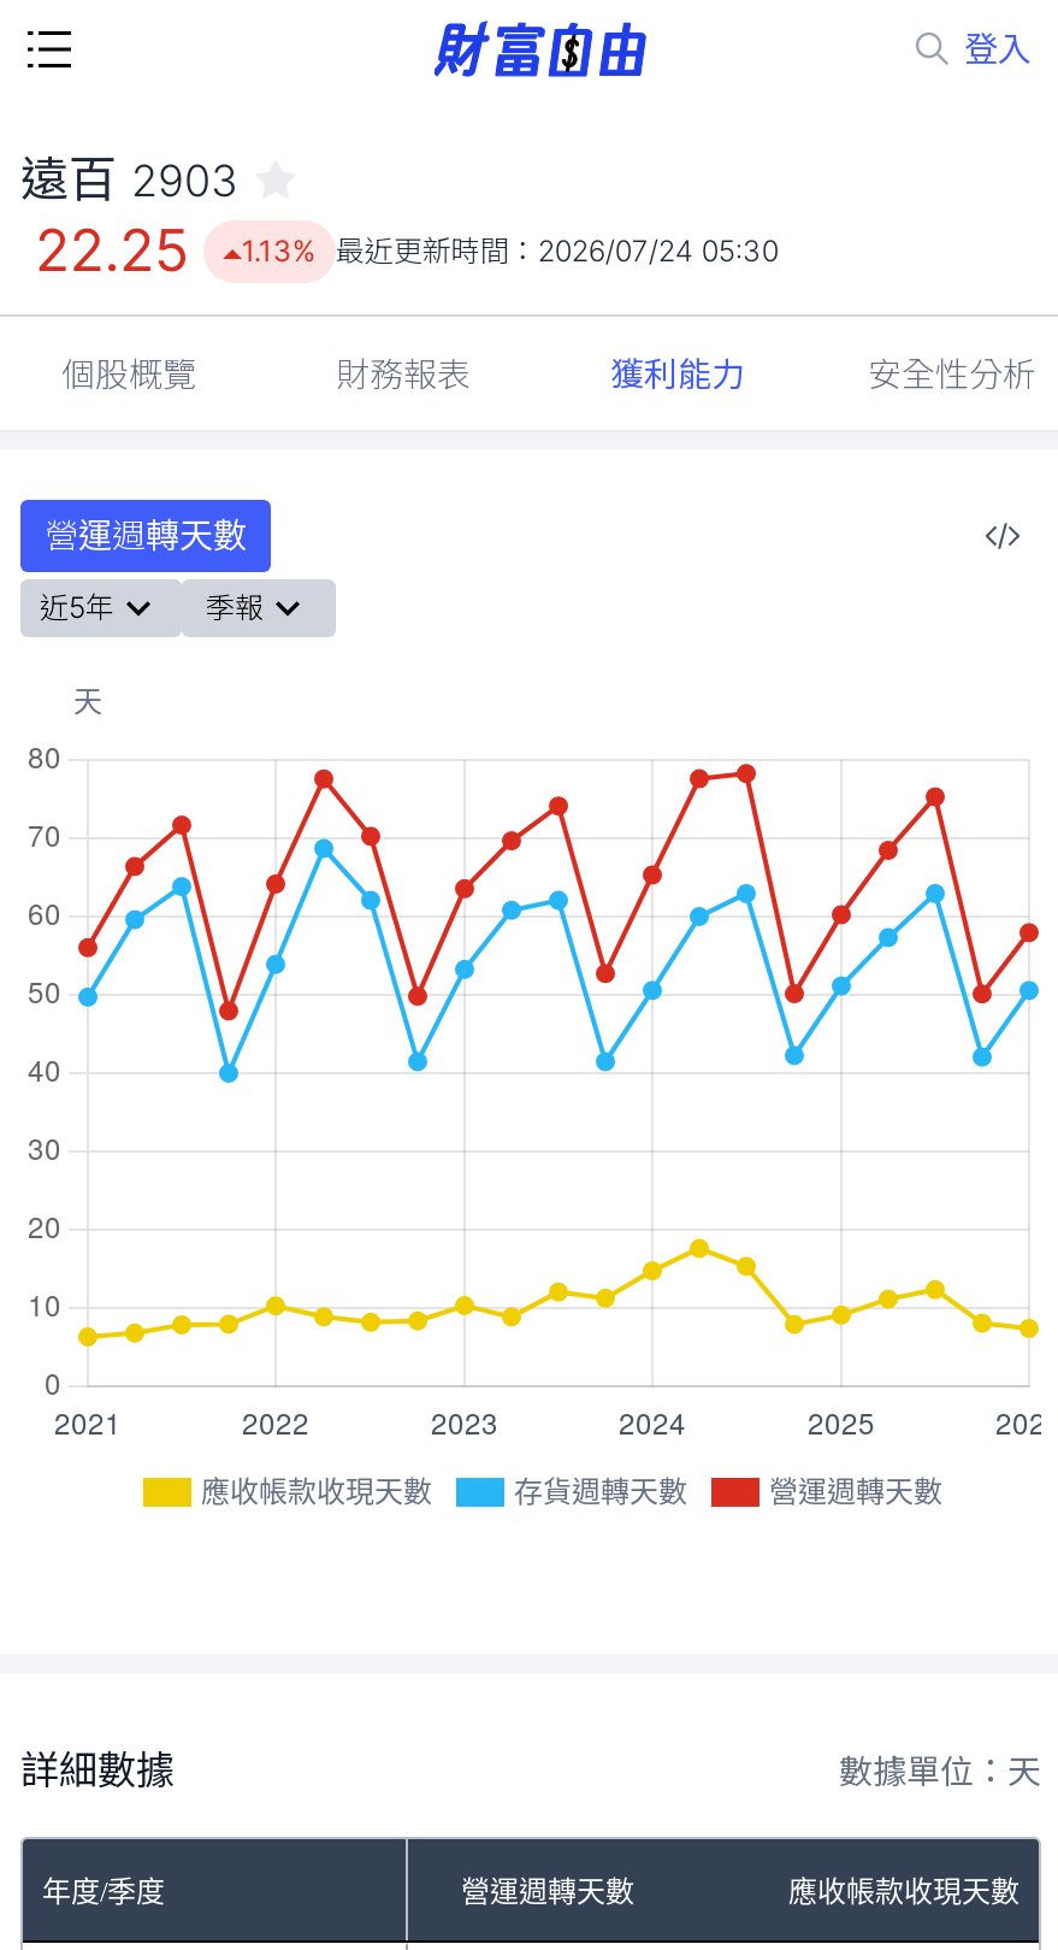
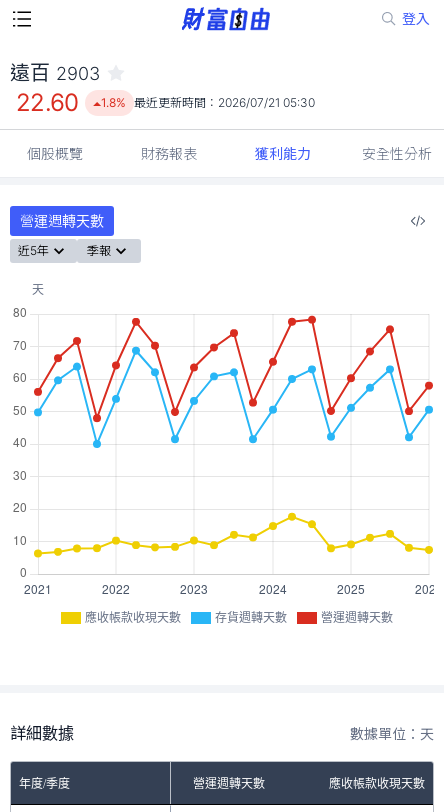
[35,216,188,285] 22.25 -> [16,88,79,117] 22.60
[241,232,778,269] 1.13% 最近更新時間：2026/07/24 05:30 -> [101,95,315,110] 1.8% 最近更新時間：2026/07/21 05:30

